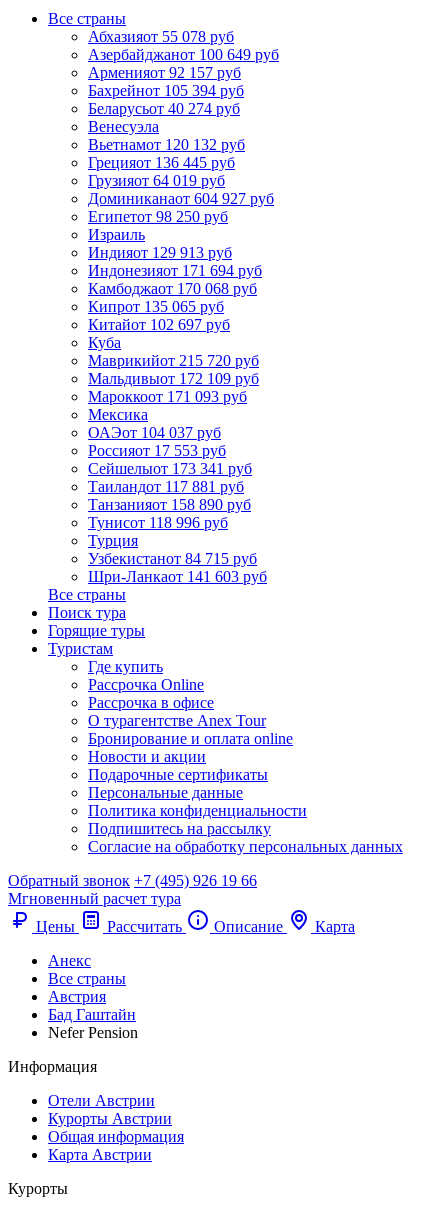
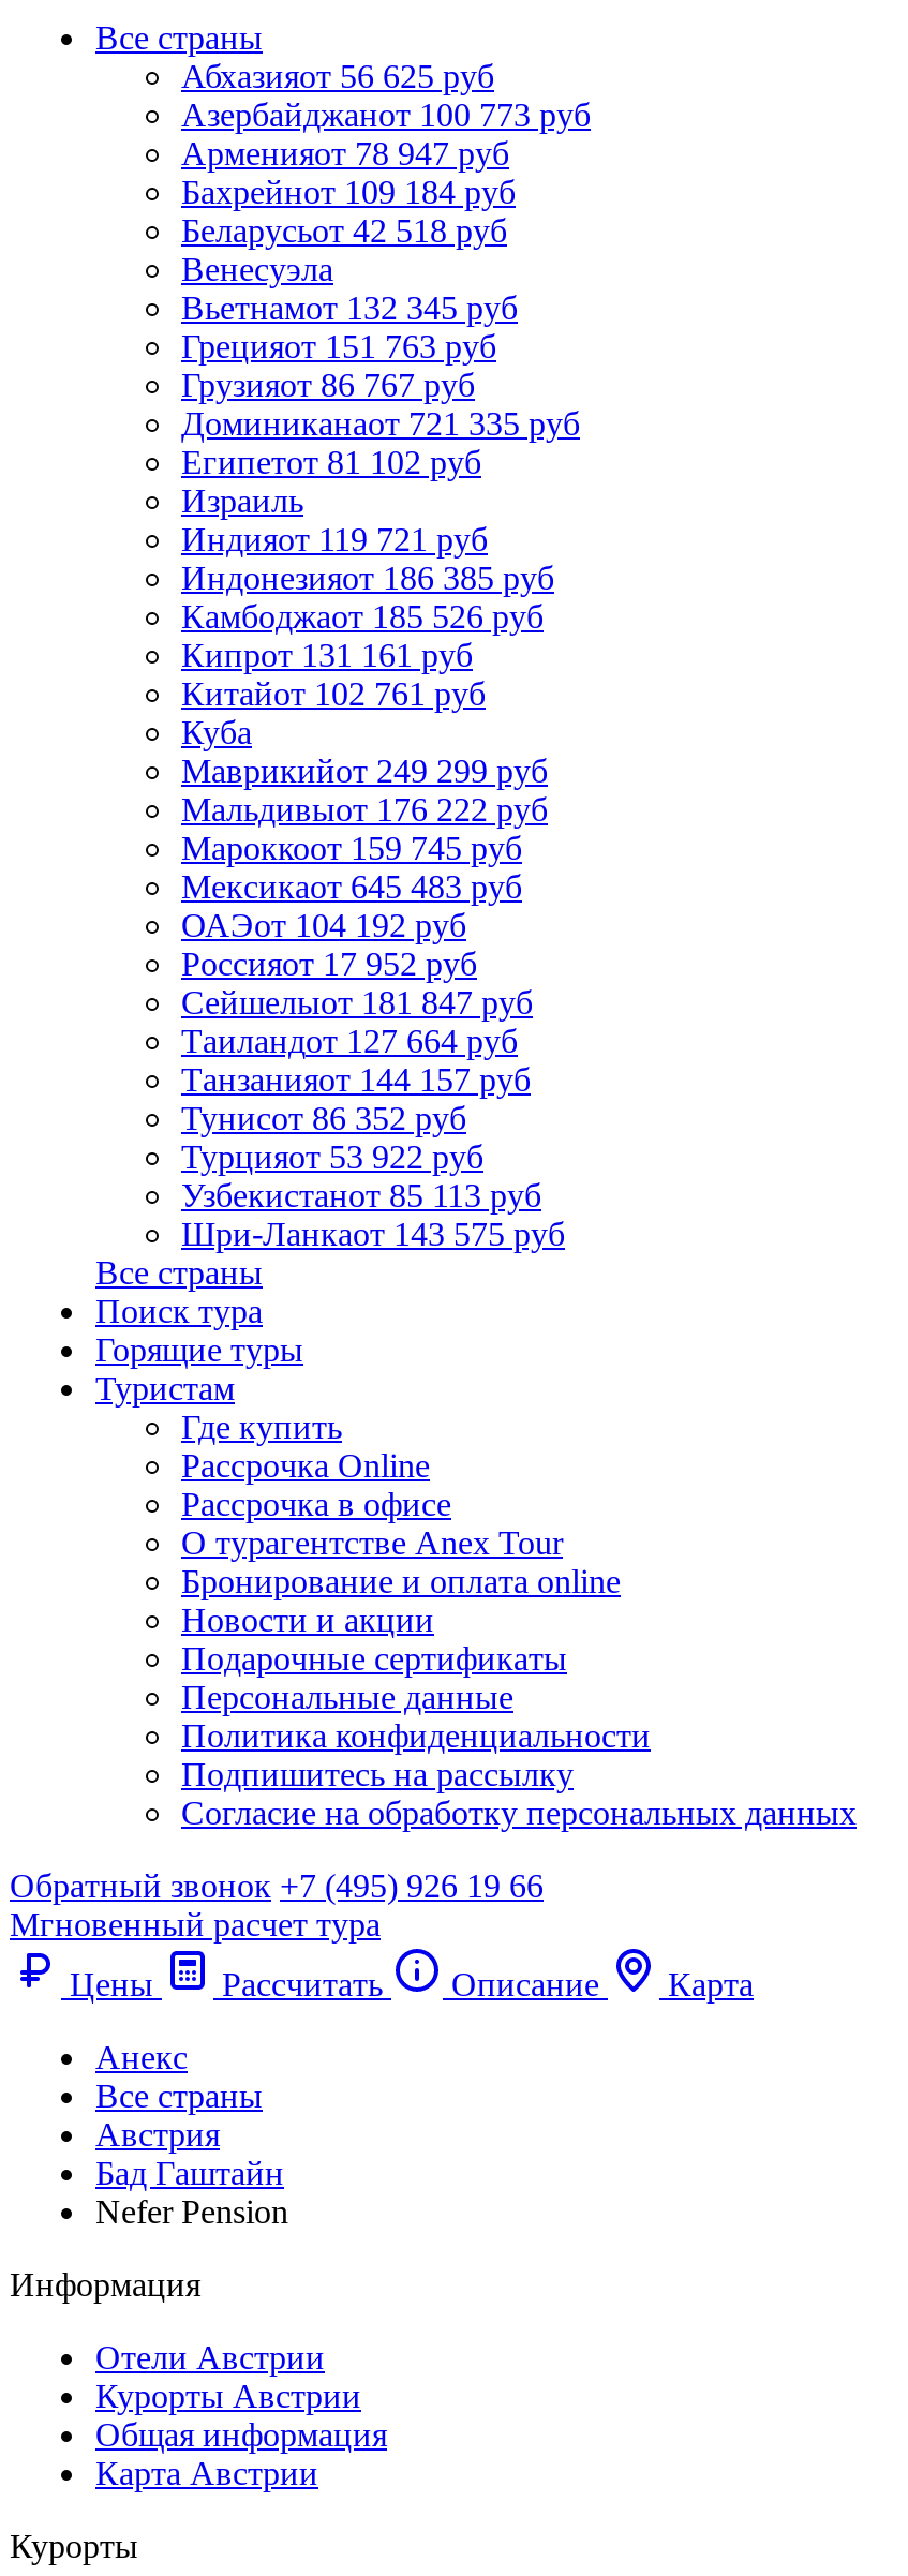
[88,28,234,45] Абхазияот 55 078 руб -> [181,58,494,94] Абхазияот 56 625 руб
[88,46,279,63] Азербайджанот 100 649 руб -> [181,96,591,133] Азербайджанот 100 773 руб
[88,64,241,81] Арменияот 92 157 руб -> [181,135,509,172] Арменияот 78 947 руб
[88,82,244,99] Бахрейнот 105 394 руб -> [181,174,516,210] Бахрейнот 109 184 руб
[88,100,240,117] Беларусьот 40 274 руб -> [181,212,507,249] Беларусьот 42 518 руб
[88,136,245,153] Вьетнамот 120 132 руб -> [181,289,518,326] Вьетнамот 132 345 руб
[88,154,235,171] Грецияот 136 445 руб -> [181,328,496,364] Грецияот 151 763 руб
[88,172,225,189] Грузияот 64 019 руб -> [181,367,475,403] Грузияот 86 767 руб
[88,190,274,207] Доминиканаот 604 927 руб -> [181,405,580,442] Доминиканаот 721 335 руб
[88,208,228,225] Египетот 98 250 руб -> [181,444,481,480] Египетот 81 102 руб
[88,244,232,261] Индияот 129 913 руб -> [181,521,488,557] Индияот 119 721 руб
[88,262,262,279] Индонезияот 171 694 руб -> [181,560,554,596] Индонезияот 186 385 руб
[88,280,257,297] Камбоджаот 170 068 руб -> [181,598,544,635] Камбоджаот 185 526 руб
[88,298,224,315] Кипрот 135 065 руб -> [181,637,473,673] Кипрот 131 161 руб
[88,316,230,333] Китайот 102 697 руб -> [181,675,486,712] Китайот 102 761 руб
[88,352,267,585] Маврикийот 215 720 руб | Мальдивыот 172 109 руб | Мароккоот 171 093 руб | Мексика | ОАЭот 104 037 руб | Россияот 17 553 руб | Сейшелыот 173 341 руб | Таиландот 117 881 руб | Танзанияот 158 890 руб | Тунисот 118 996 руб | Турция | Узбекистанот 84 715 руб | Шри-Ланкаот 141 603 руб -> [181,753,565,1252] Маврикийот 249 299 руб | Мальдивыот 176 222 руб | Мароккоот 159 745 руб | Мексикаот 645 483 руб | ОАЭот 104 192 руб | Россияот 17 952 руб | Сейшелыот 181 847 руб | Таиландот 127 664 руб | Танзанияот 144 157 руб | Тунисот 86 352 руб | Турцияот 53 922 руб | Узбекистанот 85 113 руб | Шри-Ланкаот 143 575 руб

